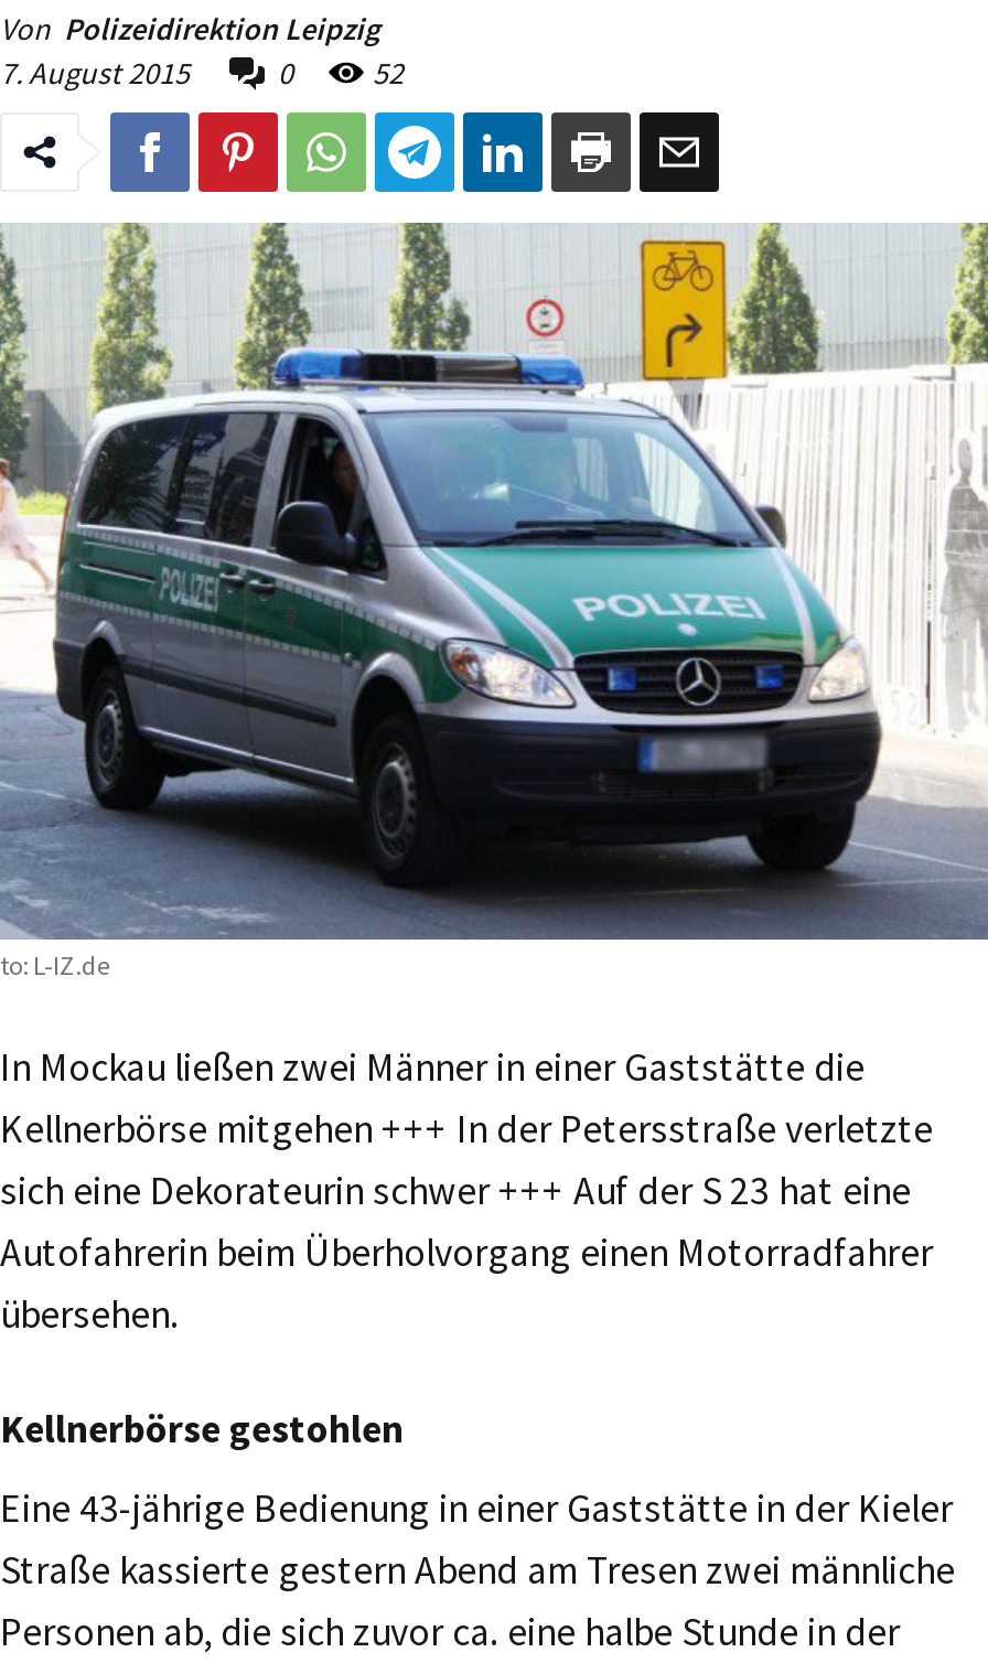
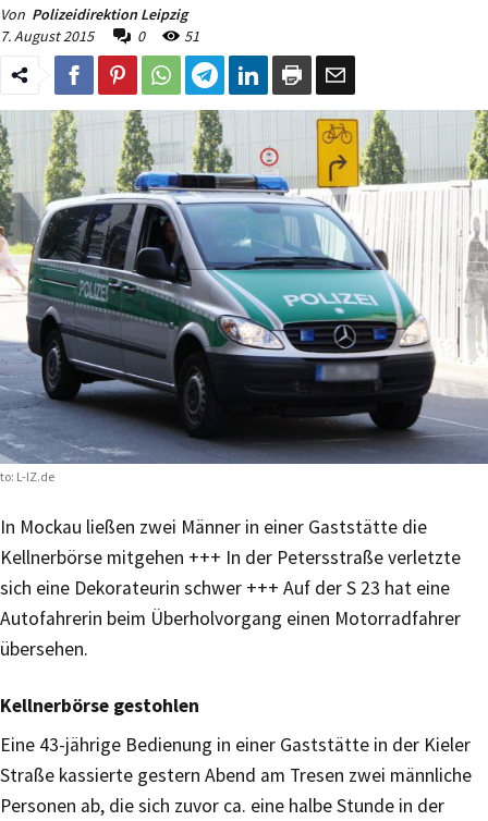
[278,53,404,93] 0 52 -> [137,26,199,46] 0 51

